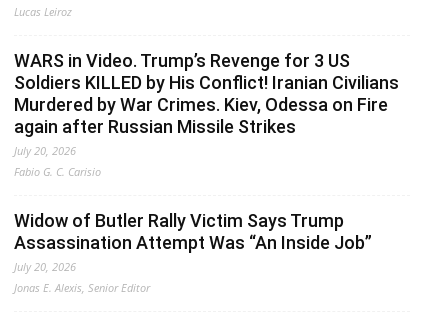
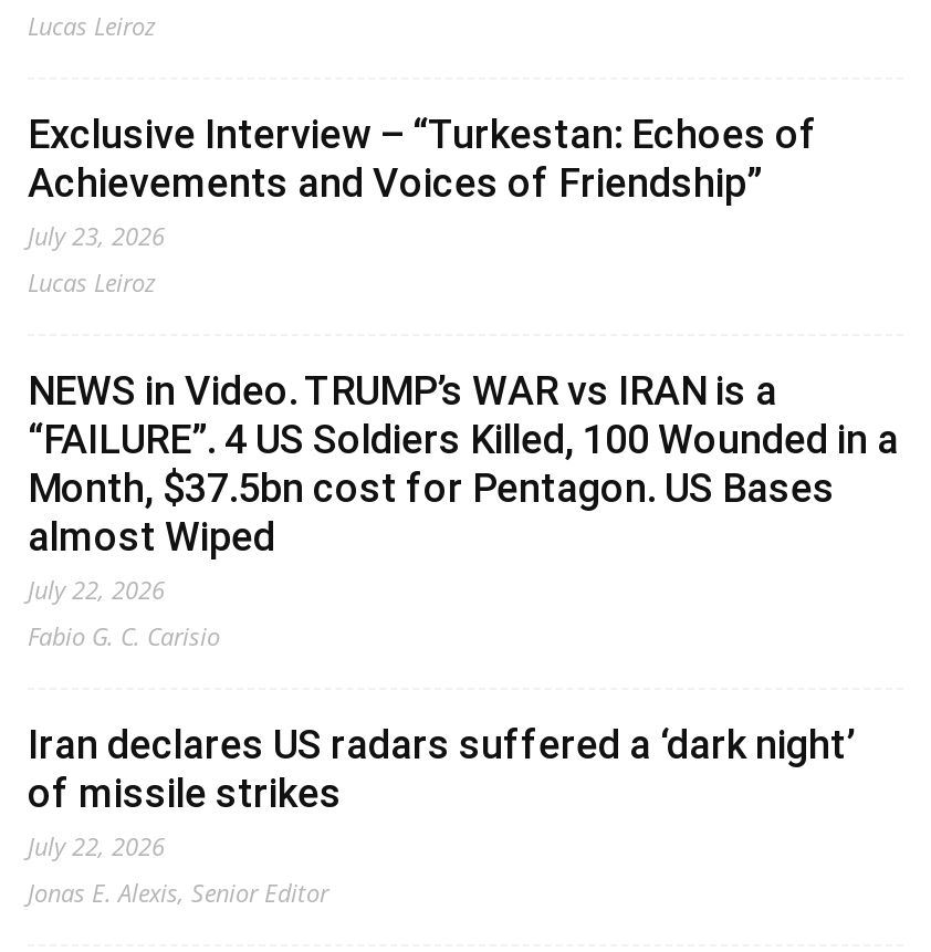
[14,50,399,158] WARS in Video. Trump’s Revenge for 3 US | Soldiers KILLED by His Conflict! Iranian Civilians | Murdered by War Crimes. Kiev, Odessa on Fire | again after Russian Missile Strikes | July 20, 2026 -> [28,110,899,605] Exclusive Interview – “Turkestan: Echoes of | Achievements and Voices of Friendship” | July 23, 2026 | Lucas Leiroz | NEWS in Video. TRUMP’s WAR vs IRAN is a | “FAILURE”. 4 US Soldiers Killed, 100 Wounded in a | Month, $37.5bn cost for Pentagon. US Bases | almost Wiped | July 22, 2026
[14,210,372,274] Widow of Butler Rally Victim Says Trump | Assassination Attempt Was “An Inside Job” | July 20, 2026 -> [28,720,855,862] Iran declares US radars suffered a ‘dark night’ | of missile strikes | July 22, 2026

